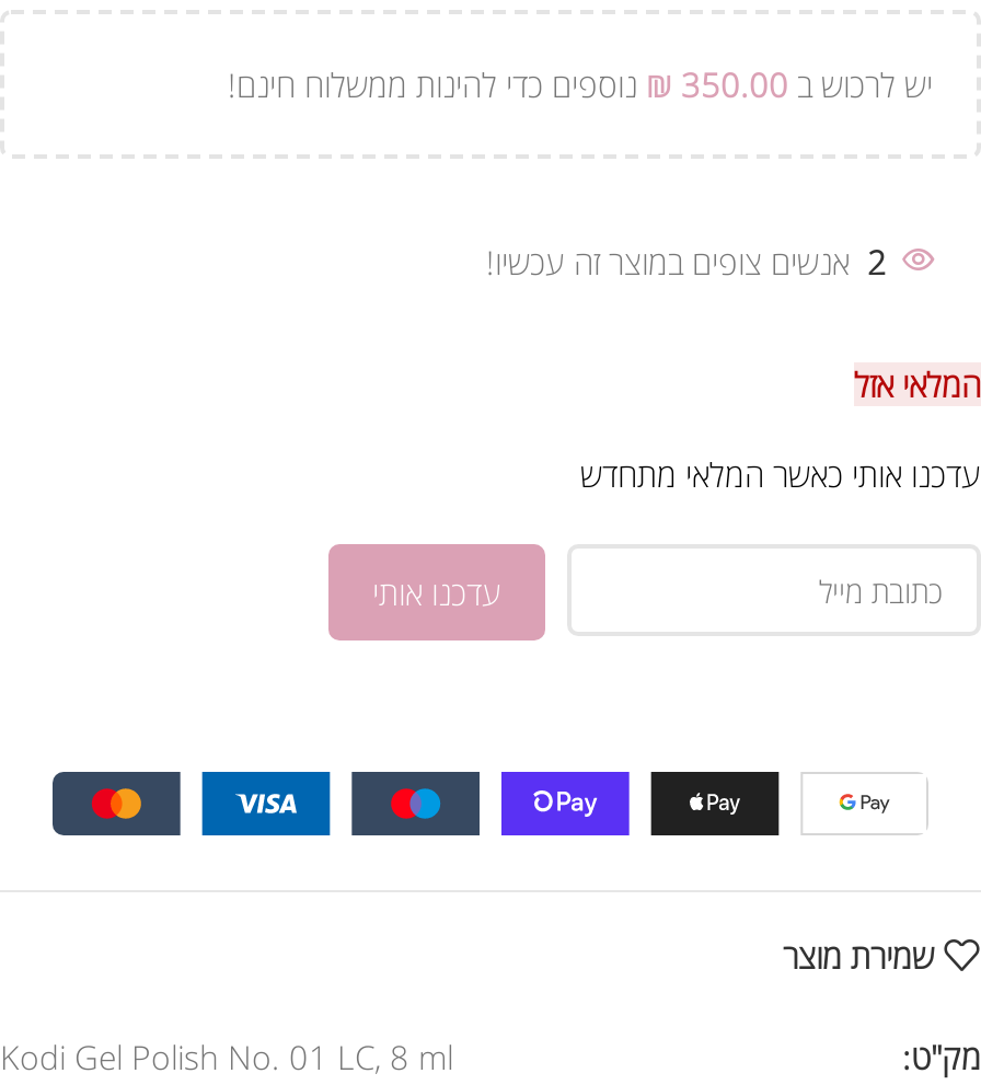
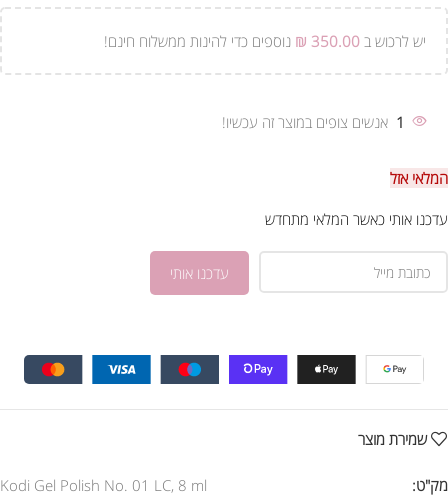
[486,240,887,284] 2 אנשים צופים במוצר זה עכשיו! -> [222,112,405,132] 1 אנשים צופים במוצר זה עכשיו!

